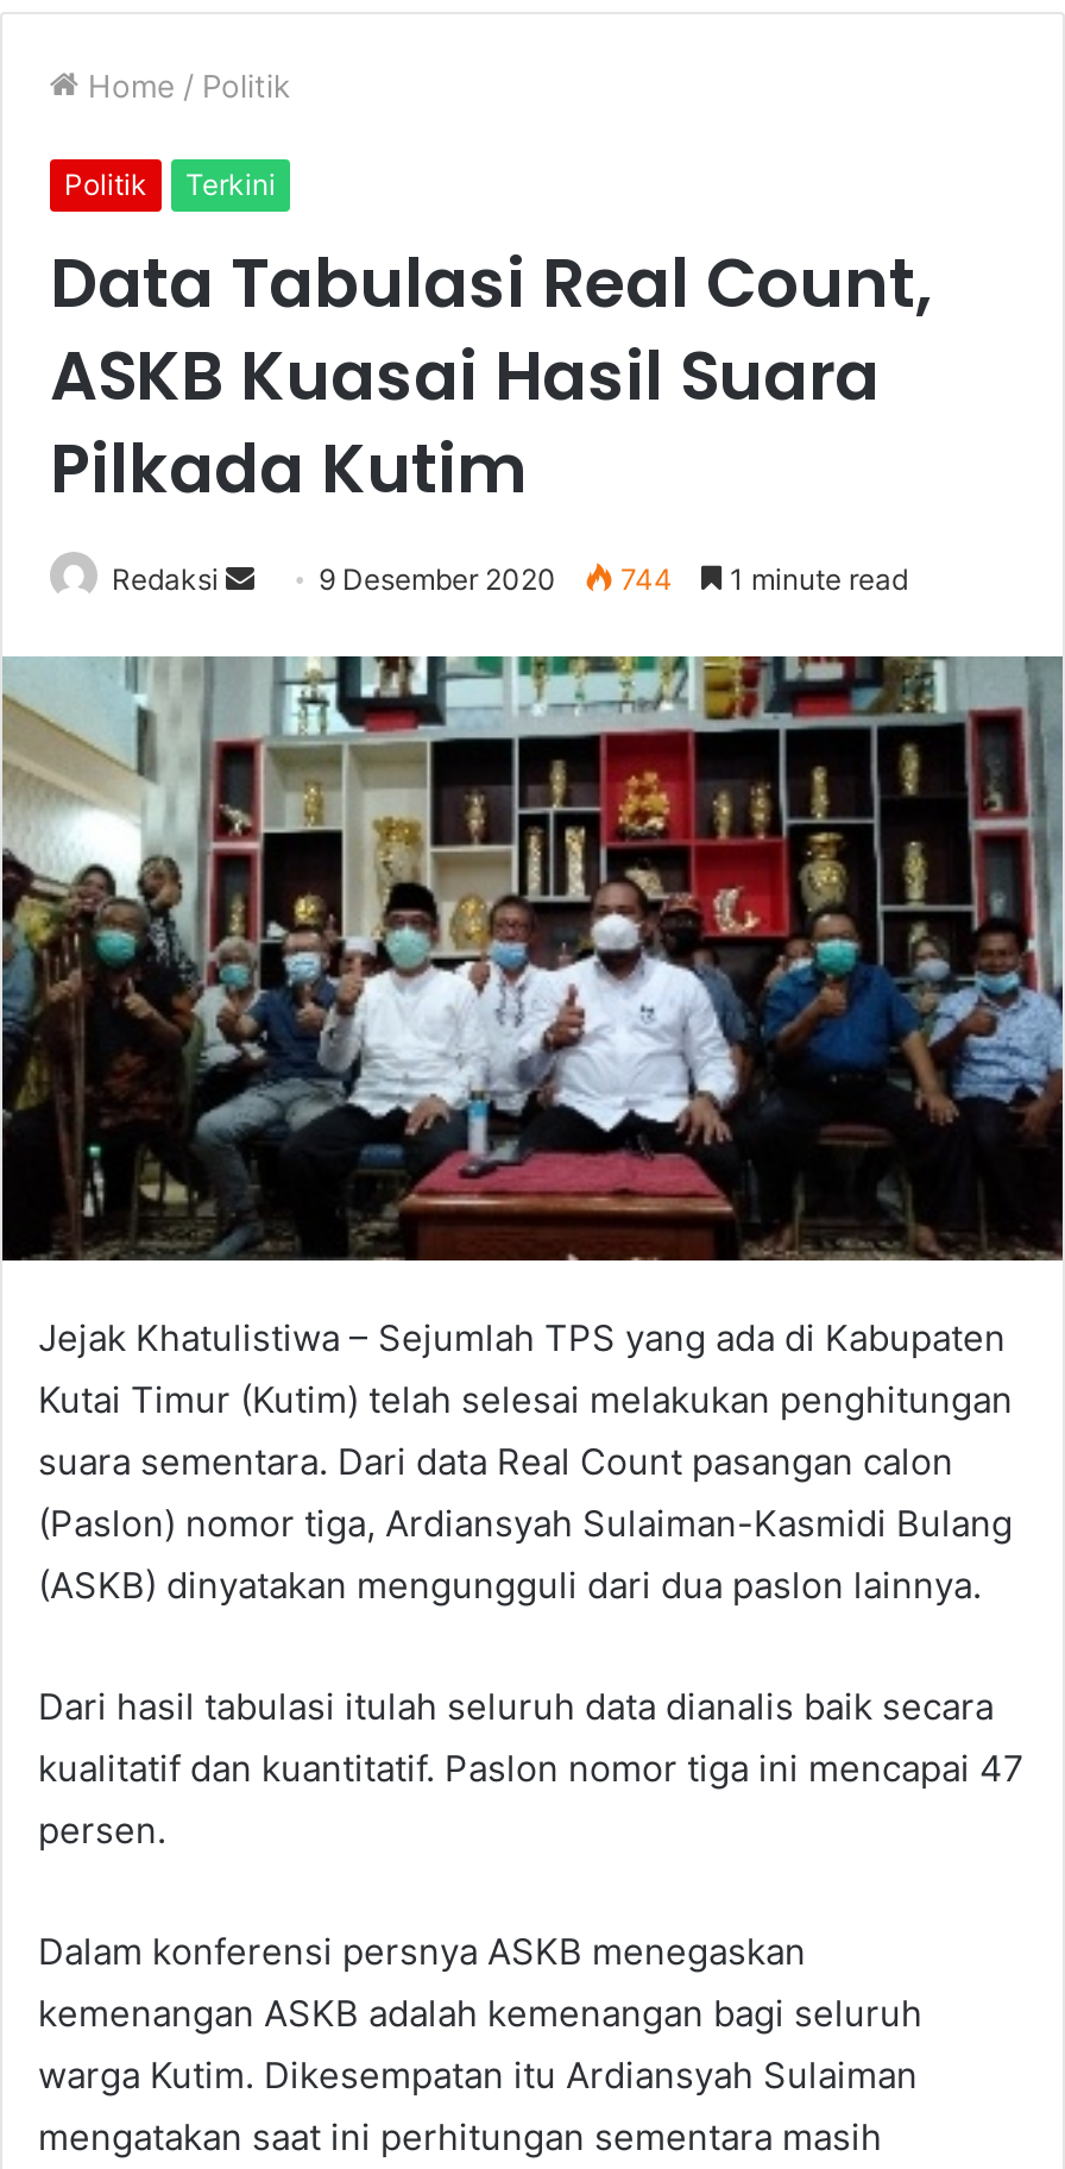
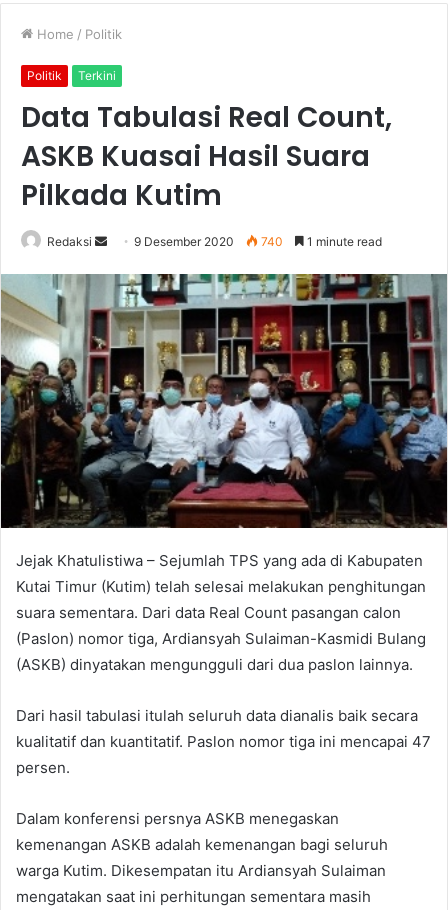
[613,561,673,597] 744 -> [258,234,283,249] 740

